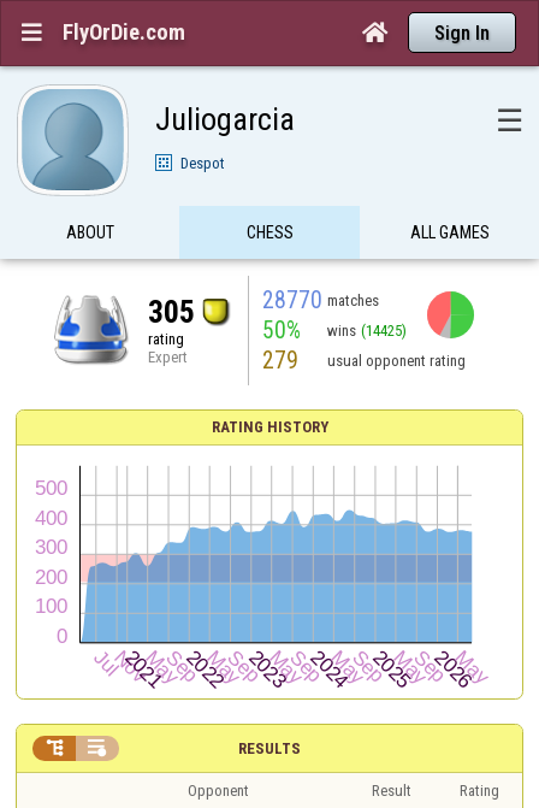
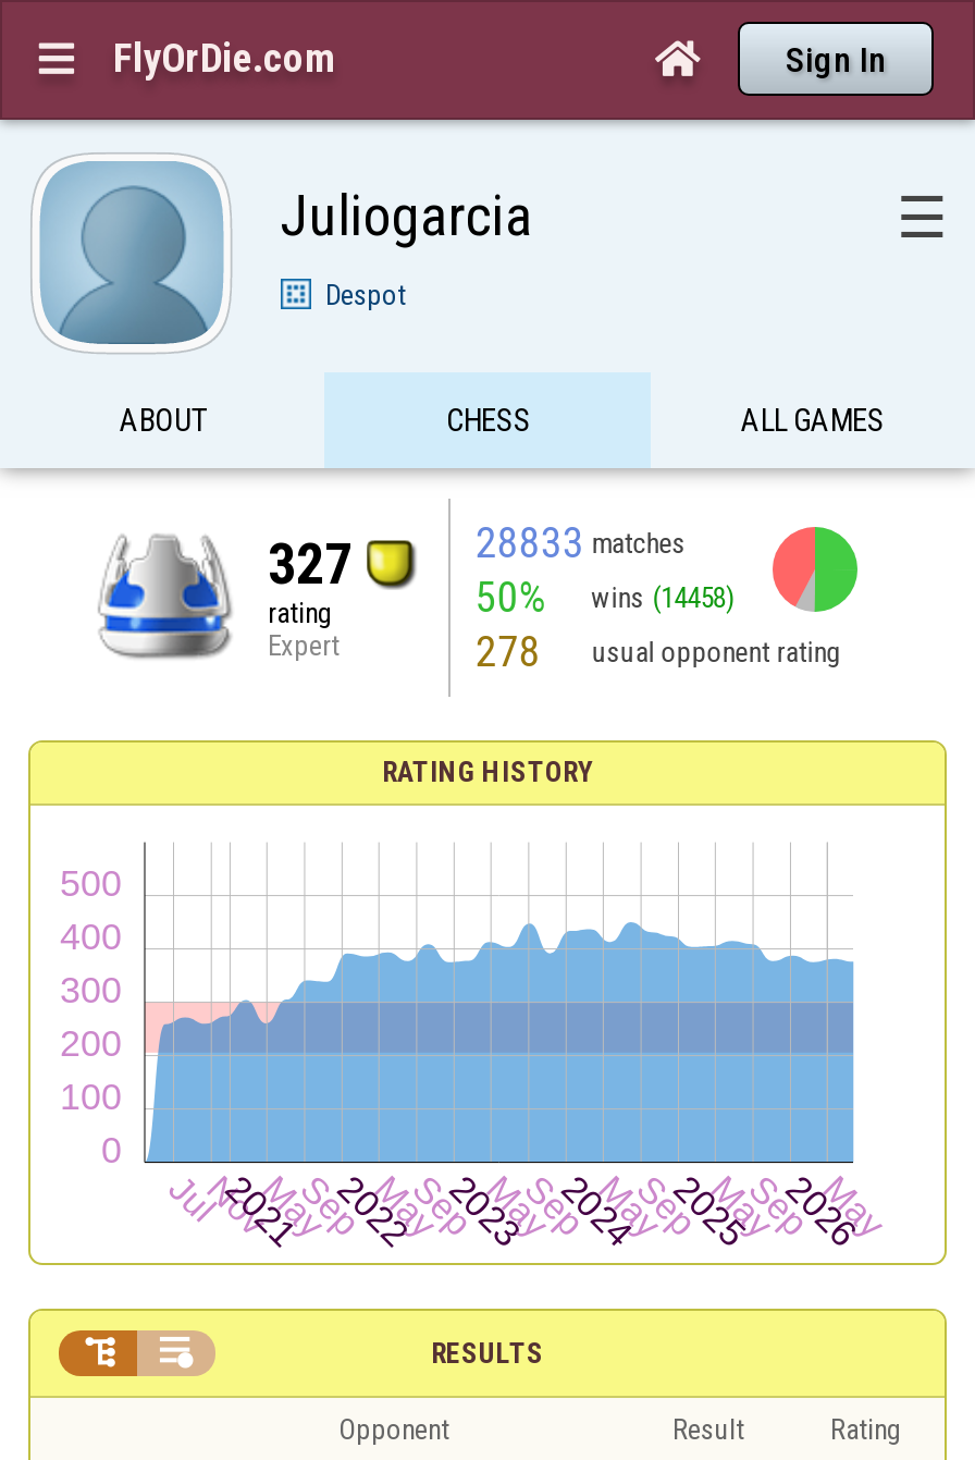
[263,286,379,314] 28770 matches -> [475,517,685,567] 28833 matches
[148,293,195,329] 305 -> [268,530,353,596] 327
[263,316,406,344] 50% wins (14425) -> [475,572,735,622] 50% wins (14458)
[263,346,465,374] 279 usual opponent rating -> [475,626,842,676] 278 usual opponent rating

